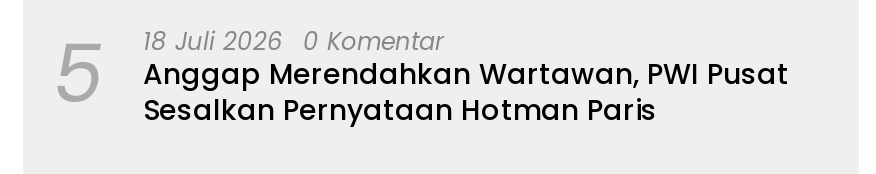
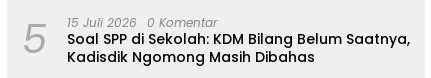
[143,25,789,131] 18 Juli 2026 0 Komentar | Anggap Merendahkan Wartawan, PWI Pusat | Sesalkan Pernyataan Hotman Paris -> [67,14,410,67] 15 Juli 2026 0 Komentar | Soal SPP di Sekolah: KDM Bilang Belum Saatnya, | Kadisdik Ngomong Masih Dibahas

